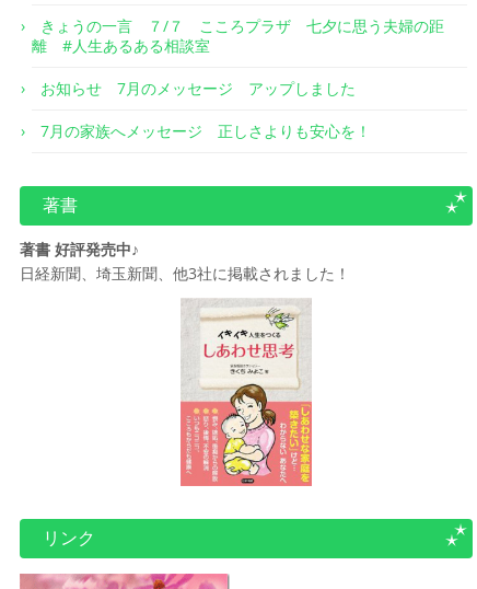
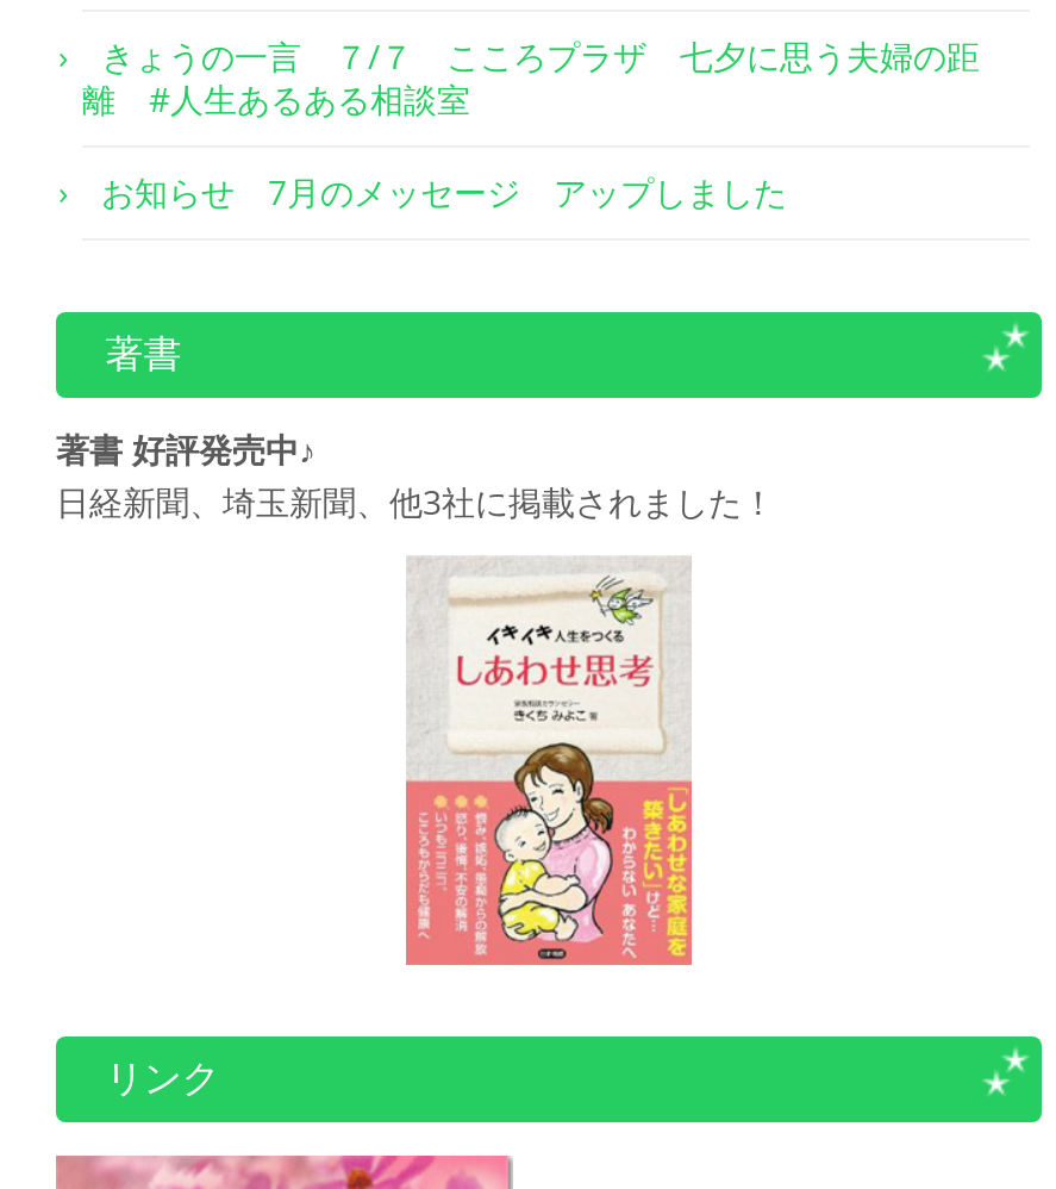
[40,120,371,141] 7月の家族へメッセージ 正しさよりも安心を！ -> none

